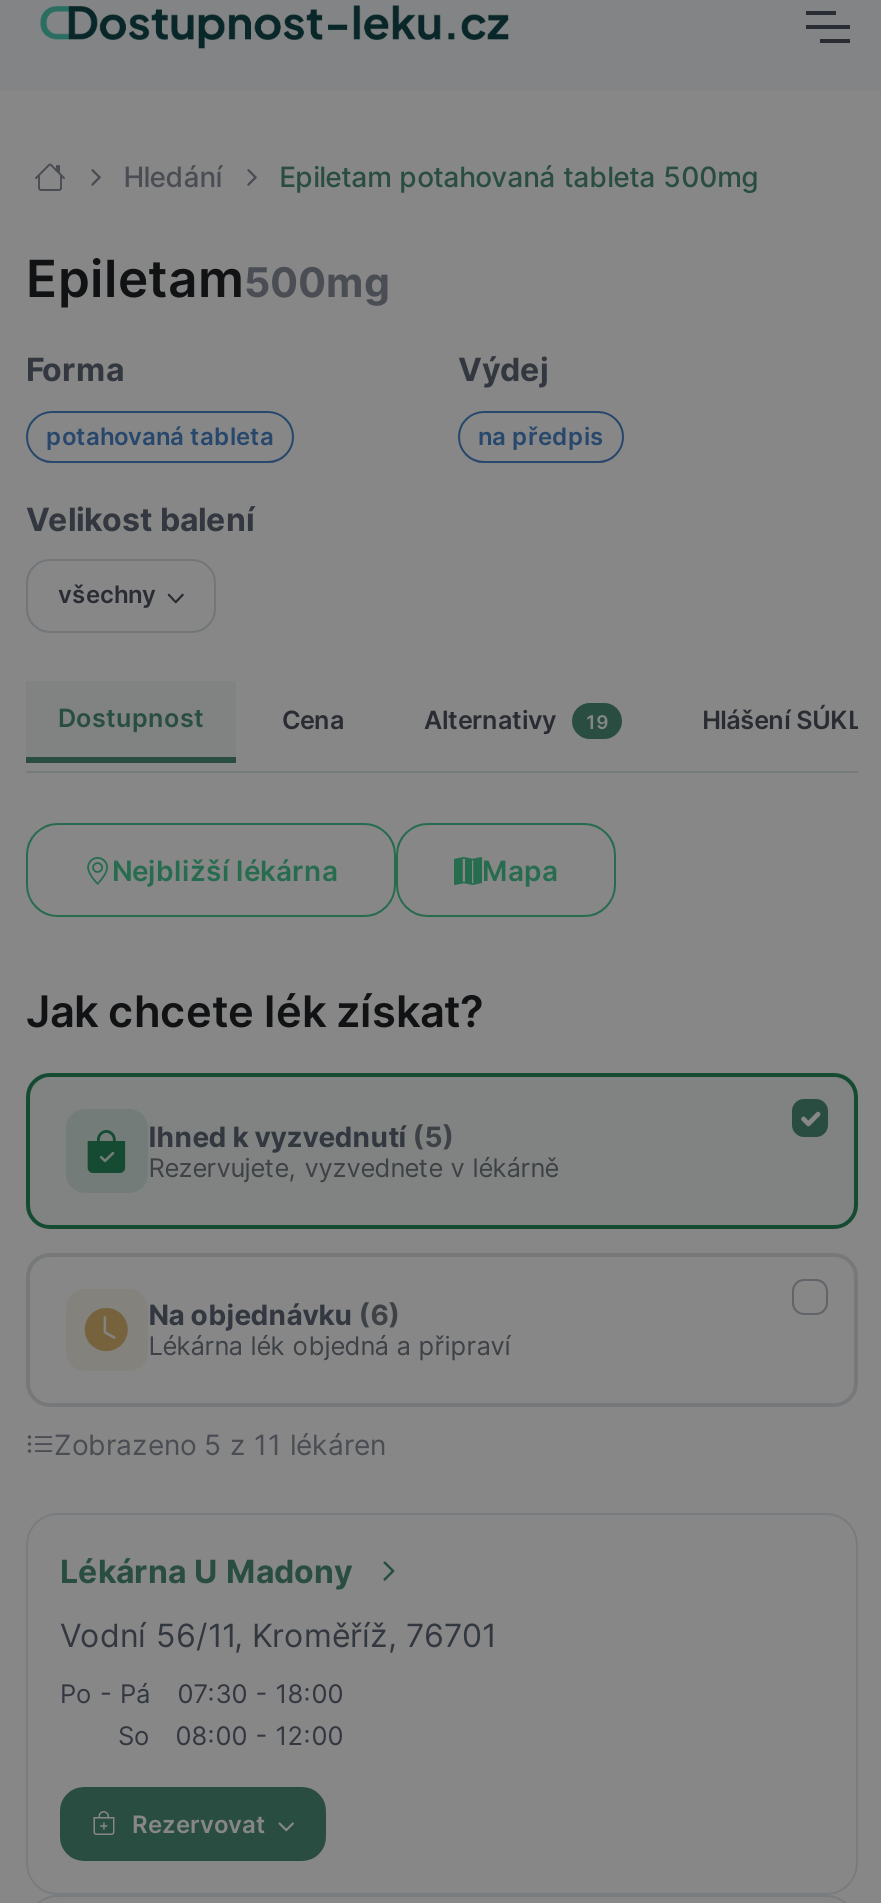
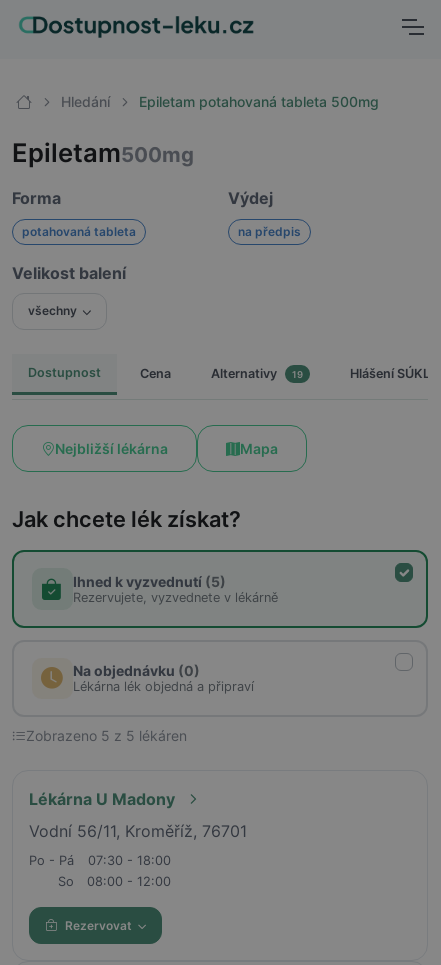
[148,1297,400,1331] Na objednávku (6) -> [73,662,200,679] Na objednávku (0)
[54,1428,386,1462] Zobrazeno 5 z 11 lékáren -> [26,727,187,744] Zobrazeno 5 z 5 lékáren

